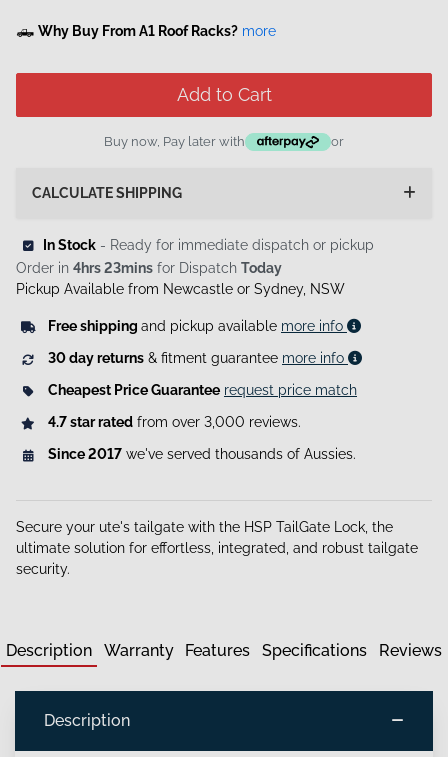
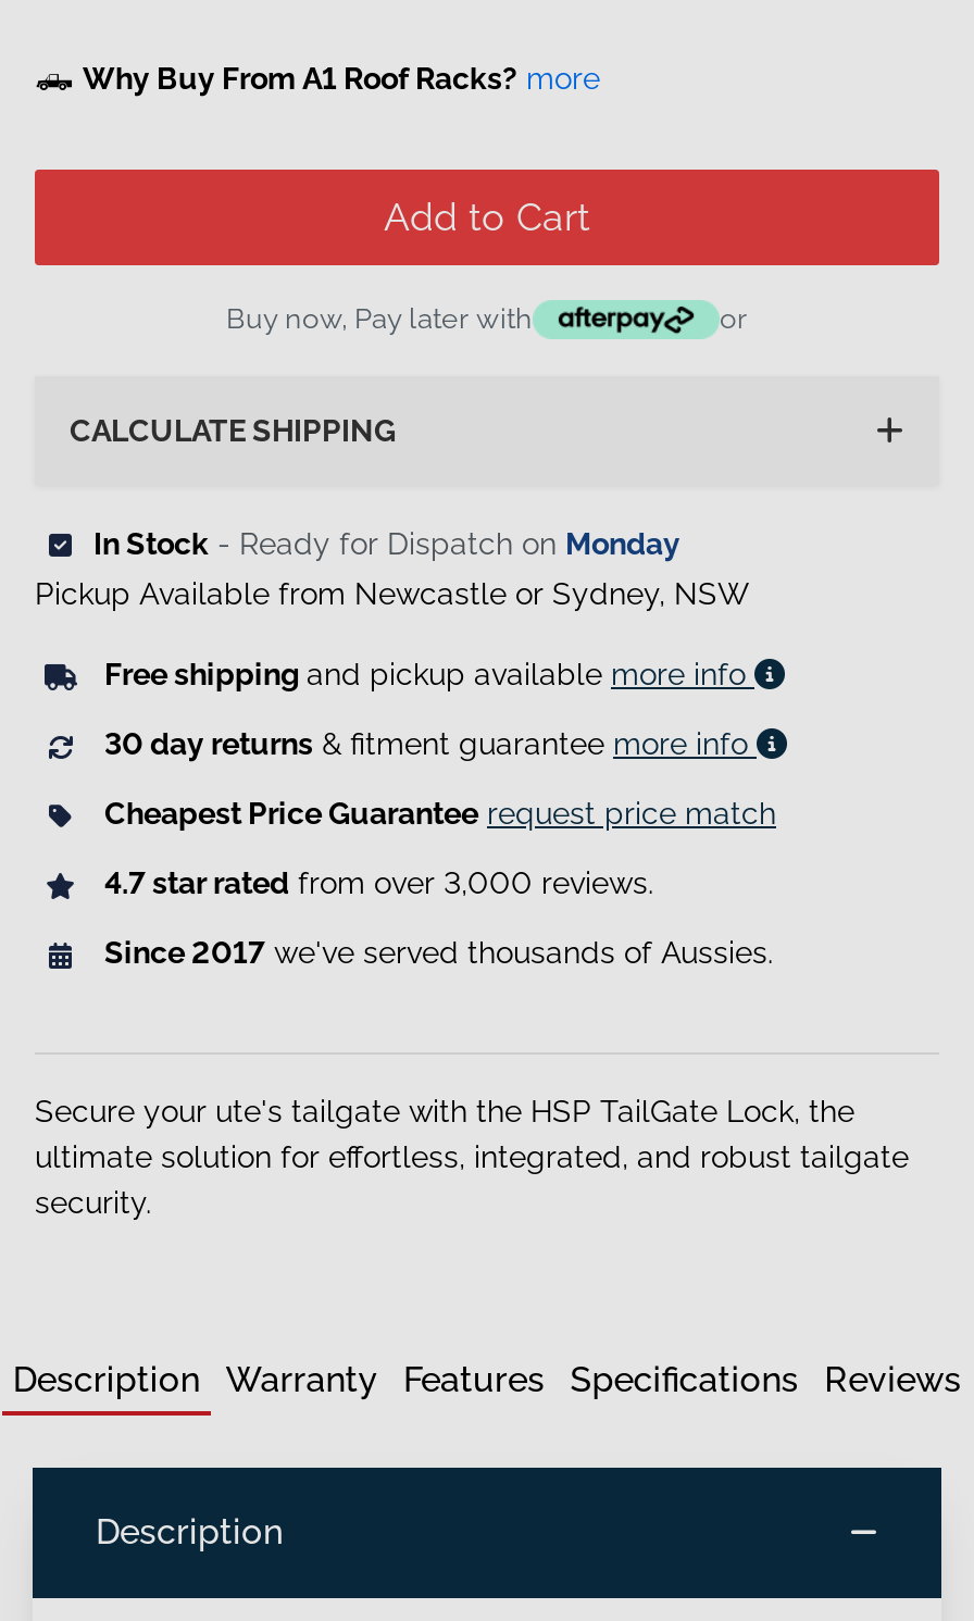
[16,237,374,276] In Stock - Ready for immediate dispatch or pickup | Order in 4hrs 23mins for Dispatch Today -> [87,526,680,560] In Stock - Ready for Dispatch on Monday

